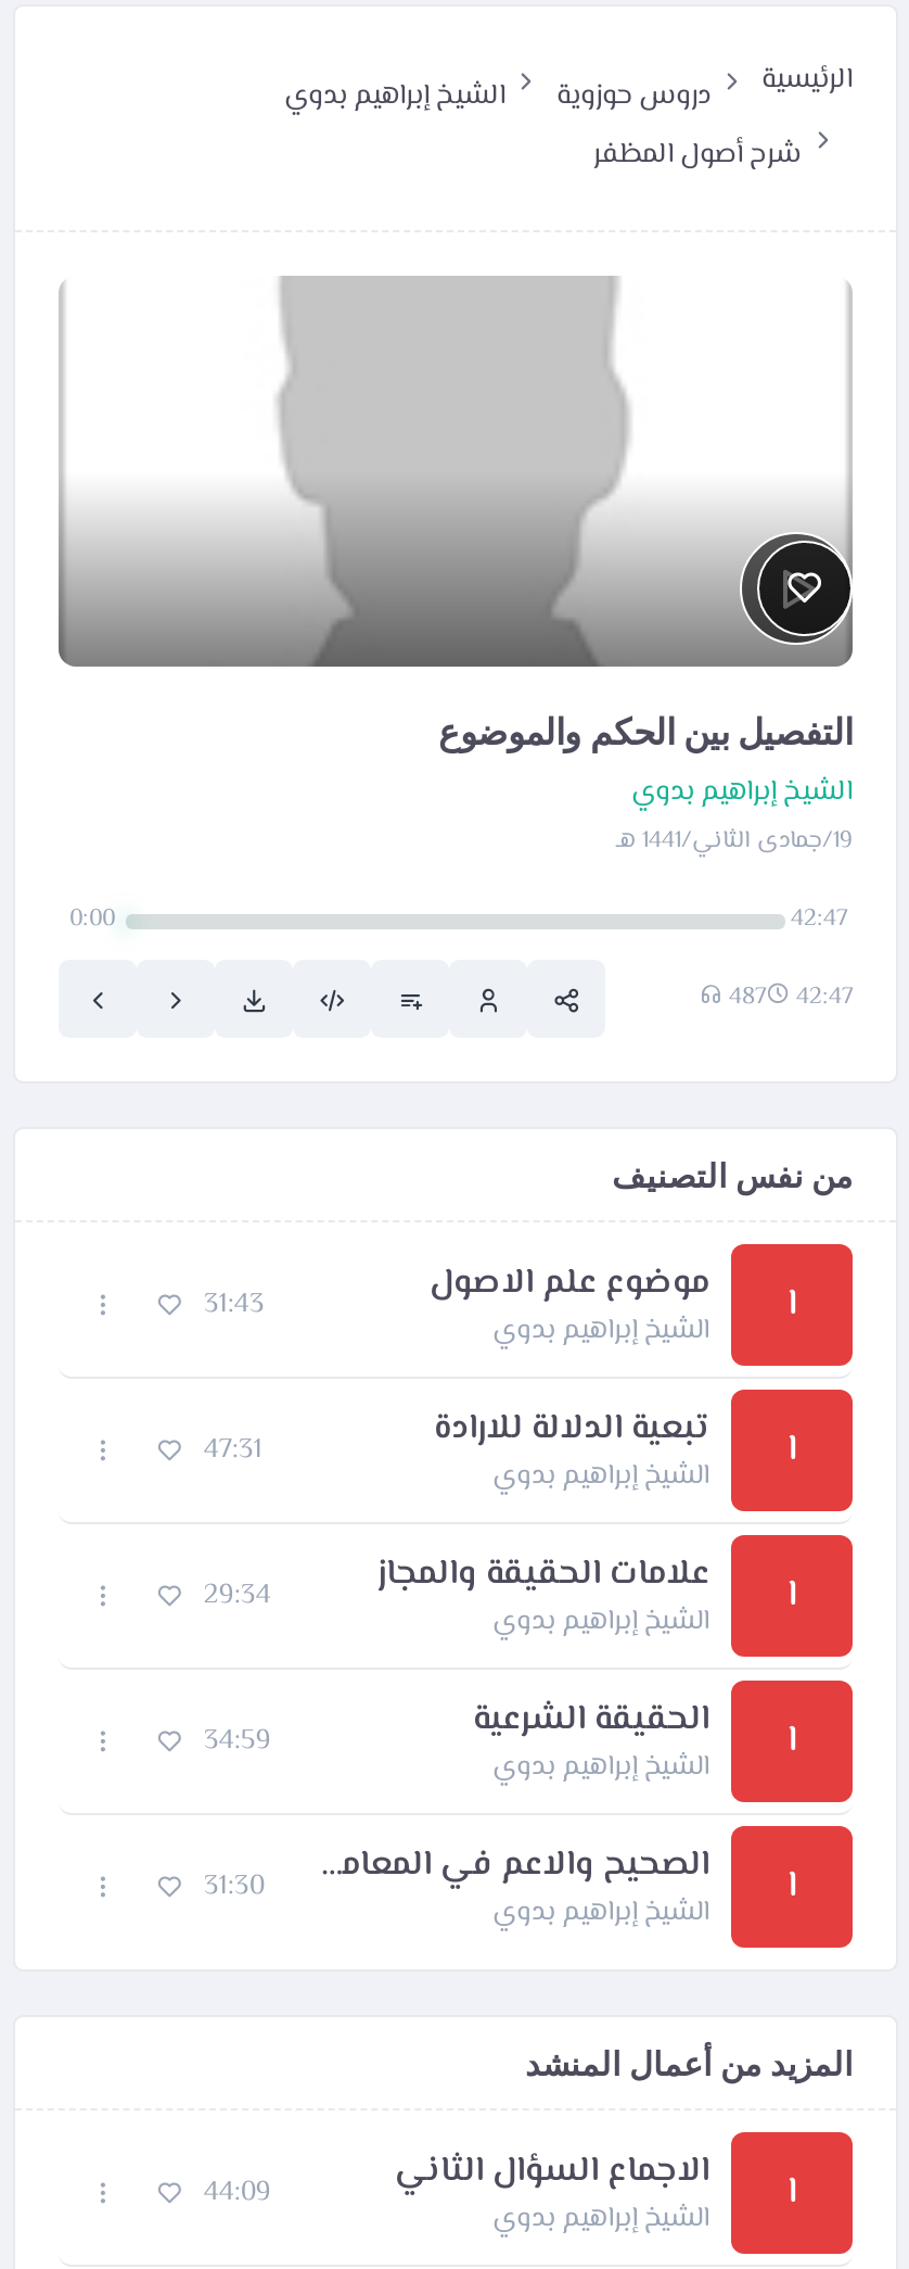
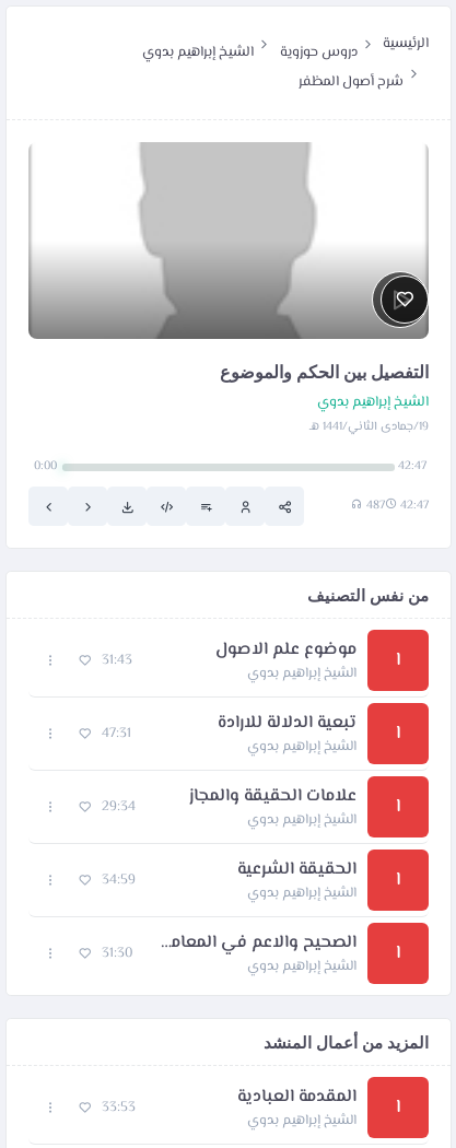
[395,2144,709,2198] الاجماع السؤال الثاني -> [237,1083,356,1110] المقدمة العبادية
[203,2170,271,2214] 44:09 -> [101,1096,135,1118] 33:53

